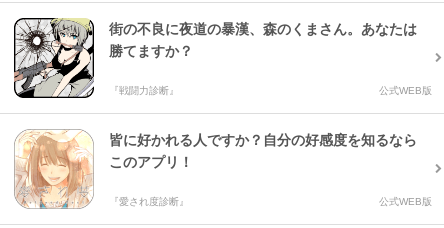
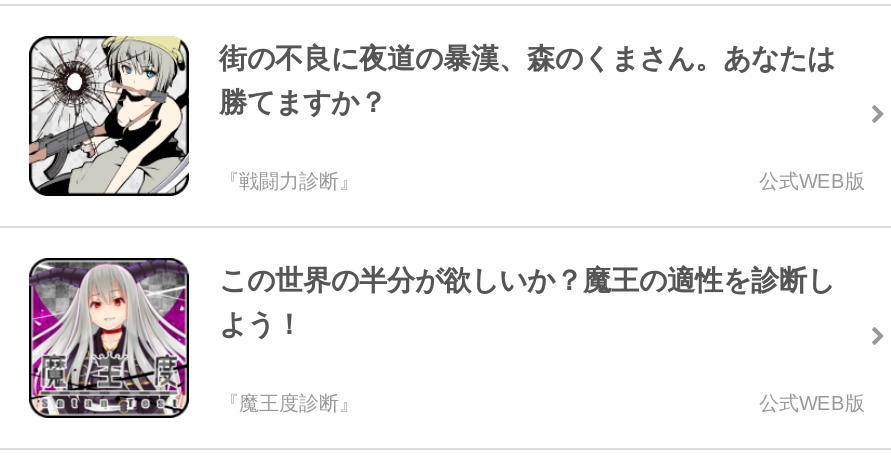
[14,129,417,209] [image] | 皆に好かれる人ですか？自分の好感度を知るなら | このアプリ！ -> [27,256,835,420] [image] | この世界の半分が欲しいか？魔王の適性を診断し | よう！
[109,196,189,207] 『愛され度診断』 -> [219,393,359,415] 『魔王度診断』

